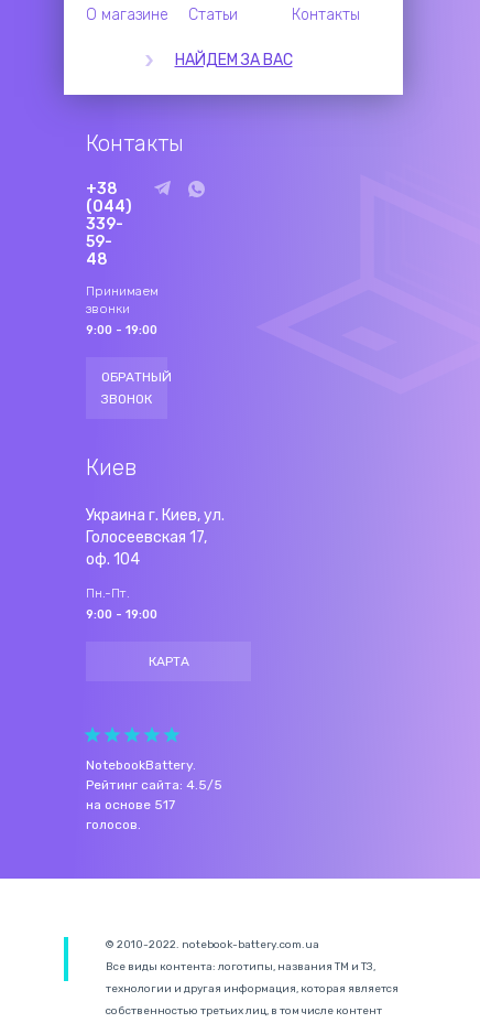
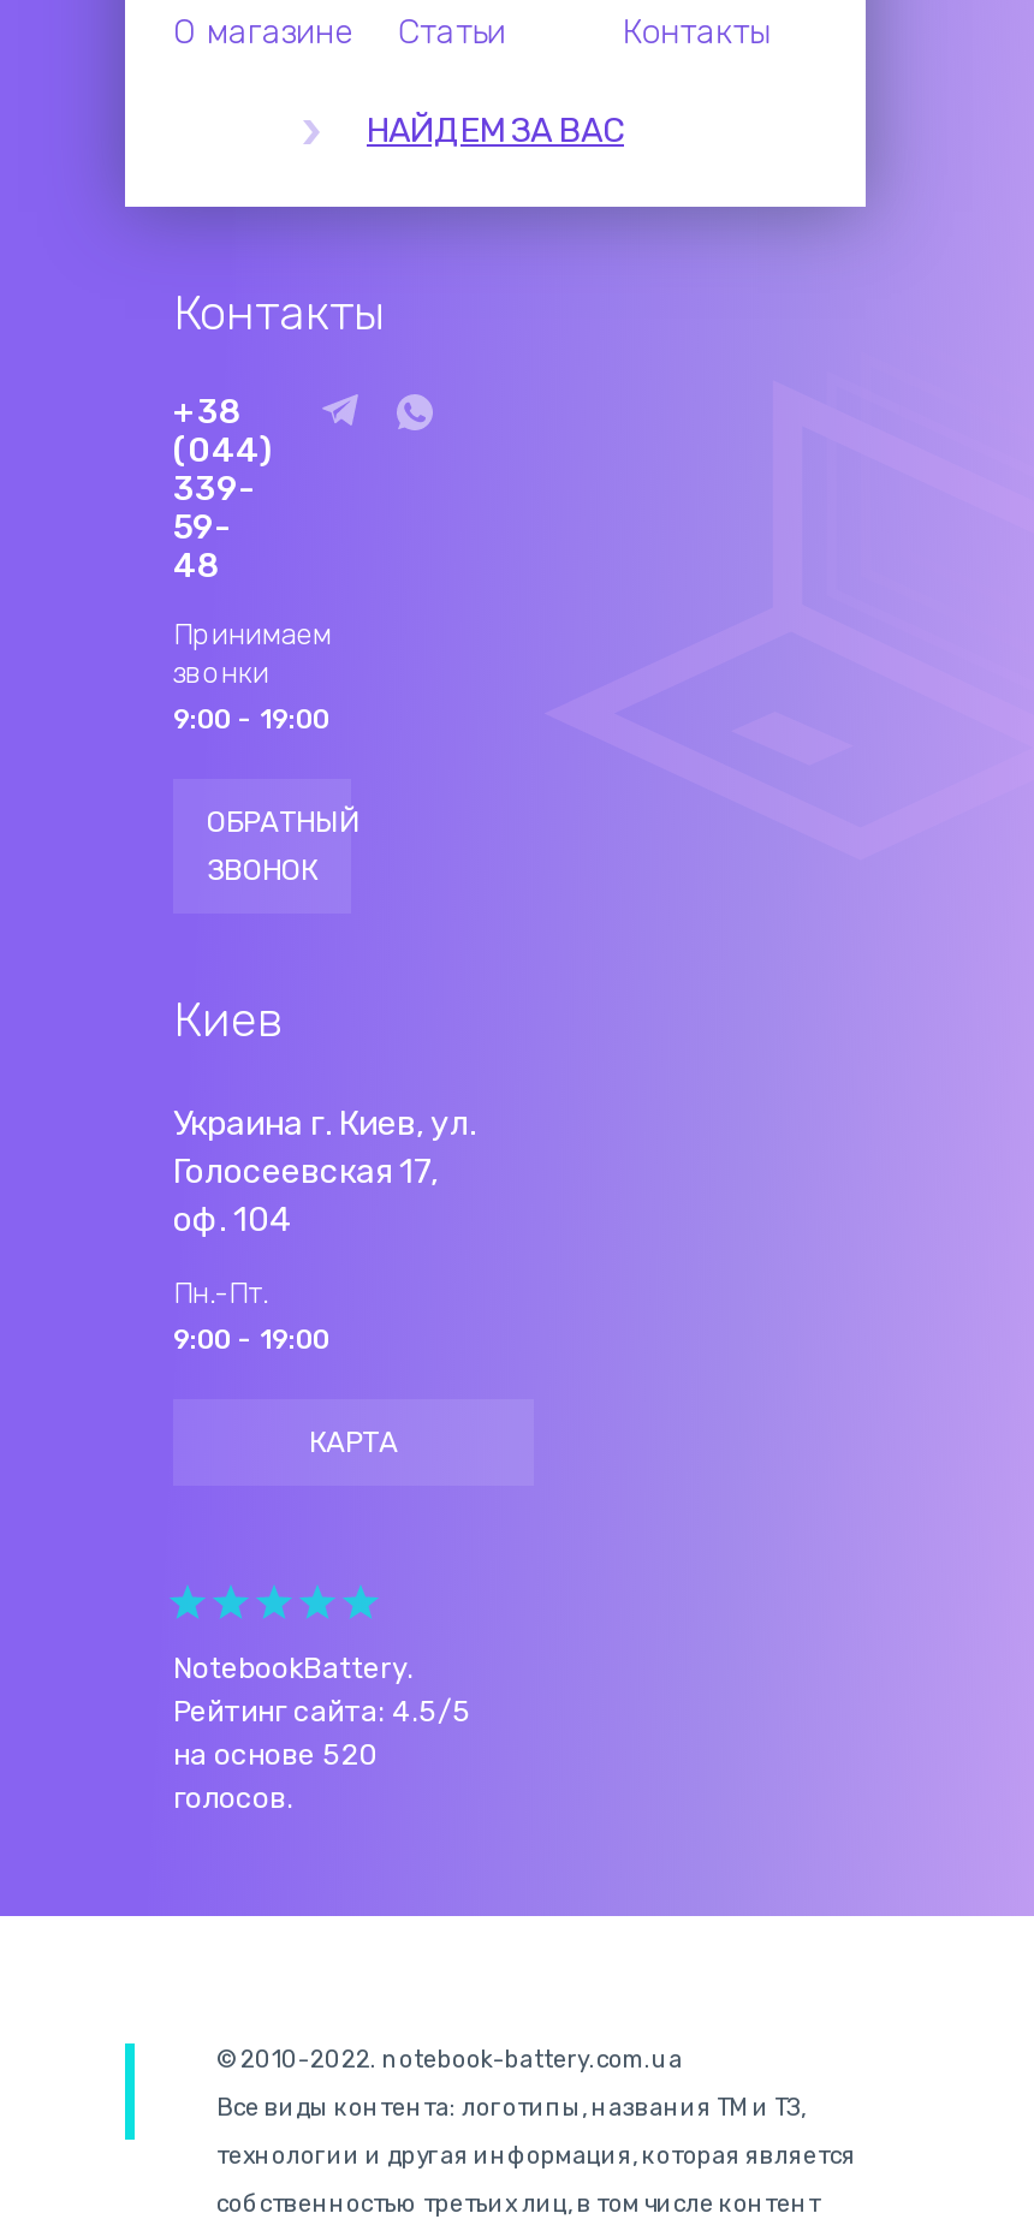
[86,797,175,812] на основе 517 -> [173,1738,378,1772] на основе 520

